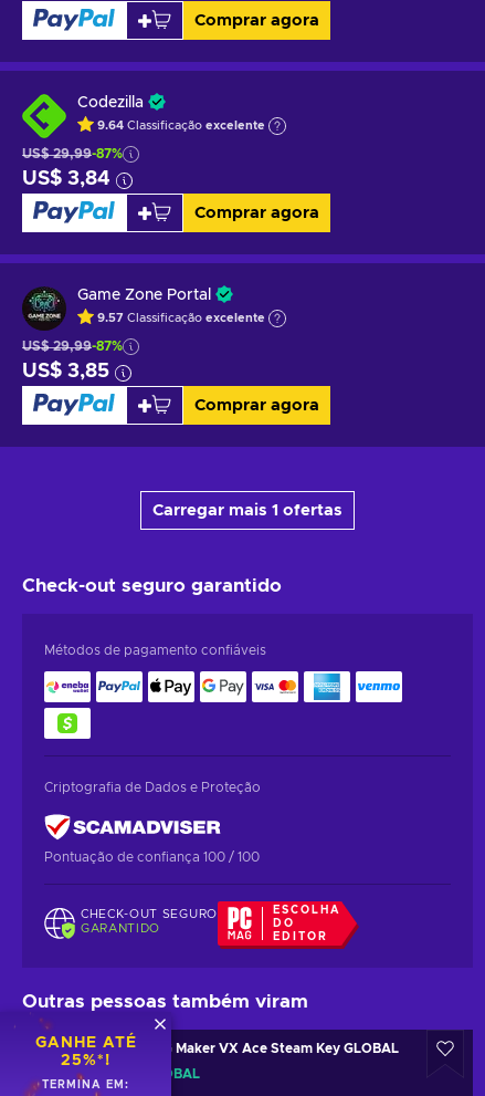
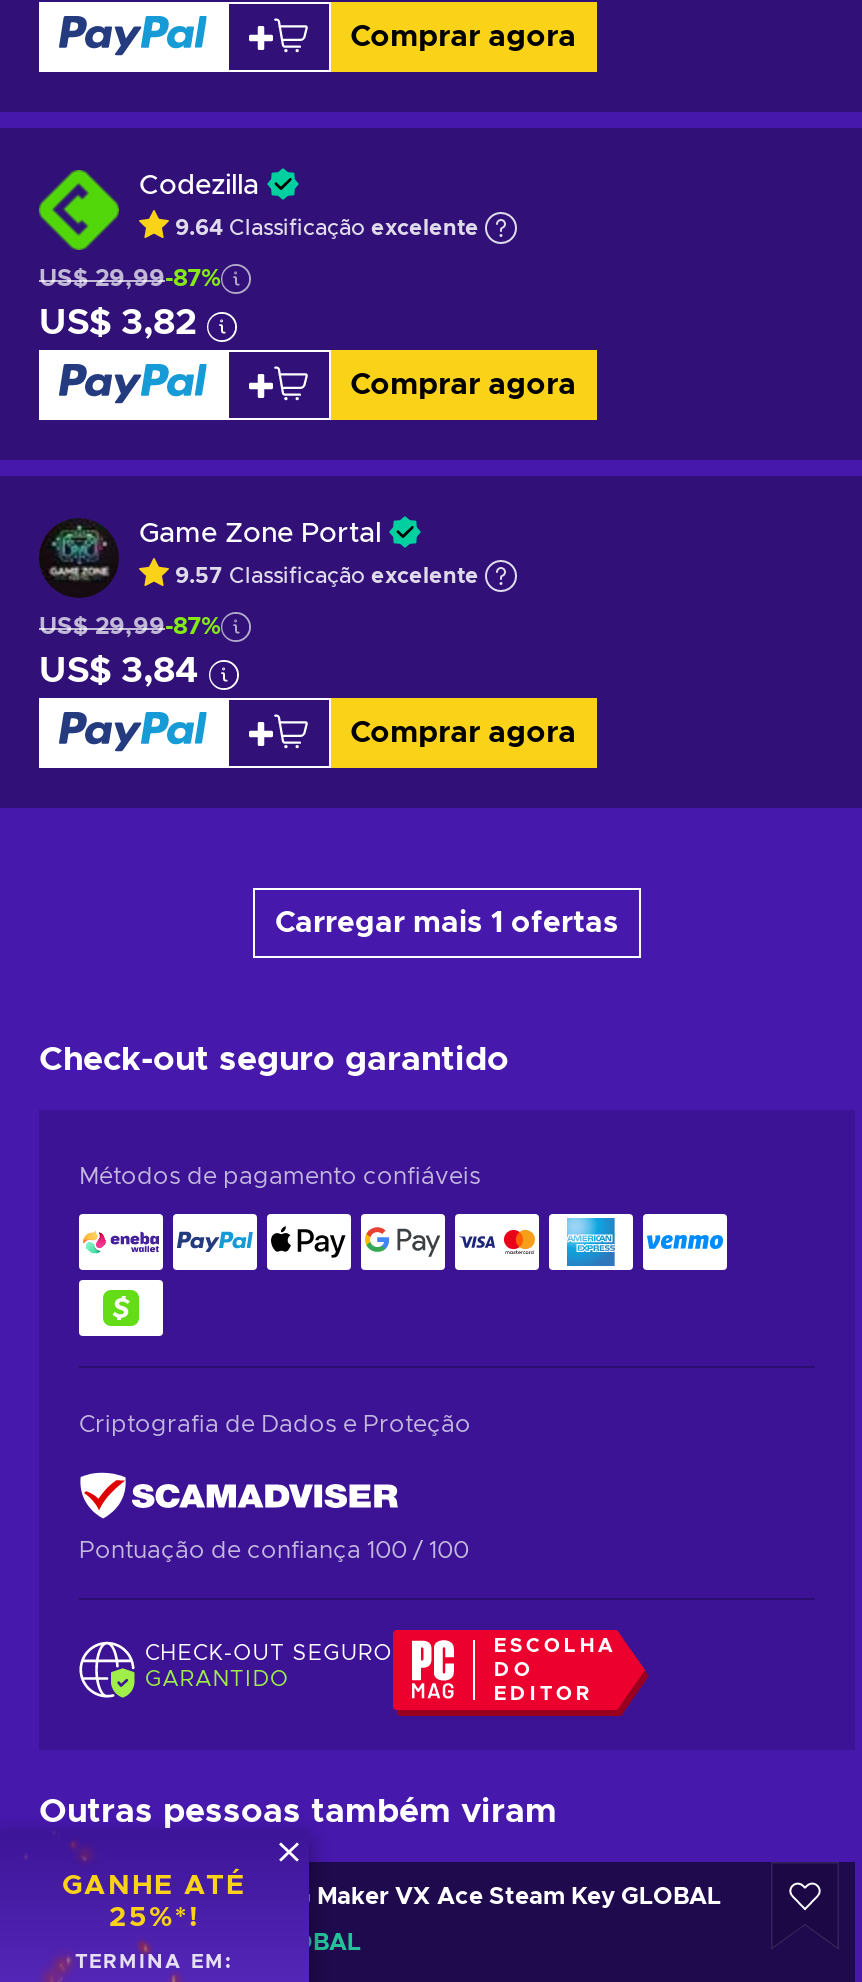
[22,169,110,189] US$ 3,84 -> [39,305,197,341] US$ 3,82
[22,361,109,381] US$ 3,85 -> [39,653,199,689] US$ 3,84

